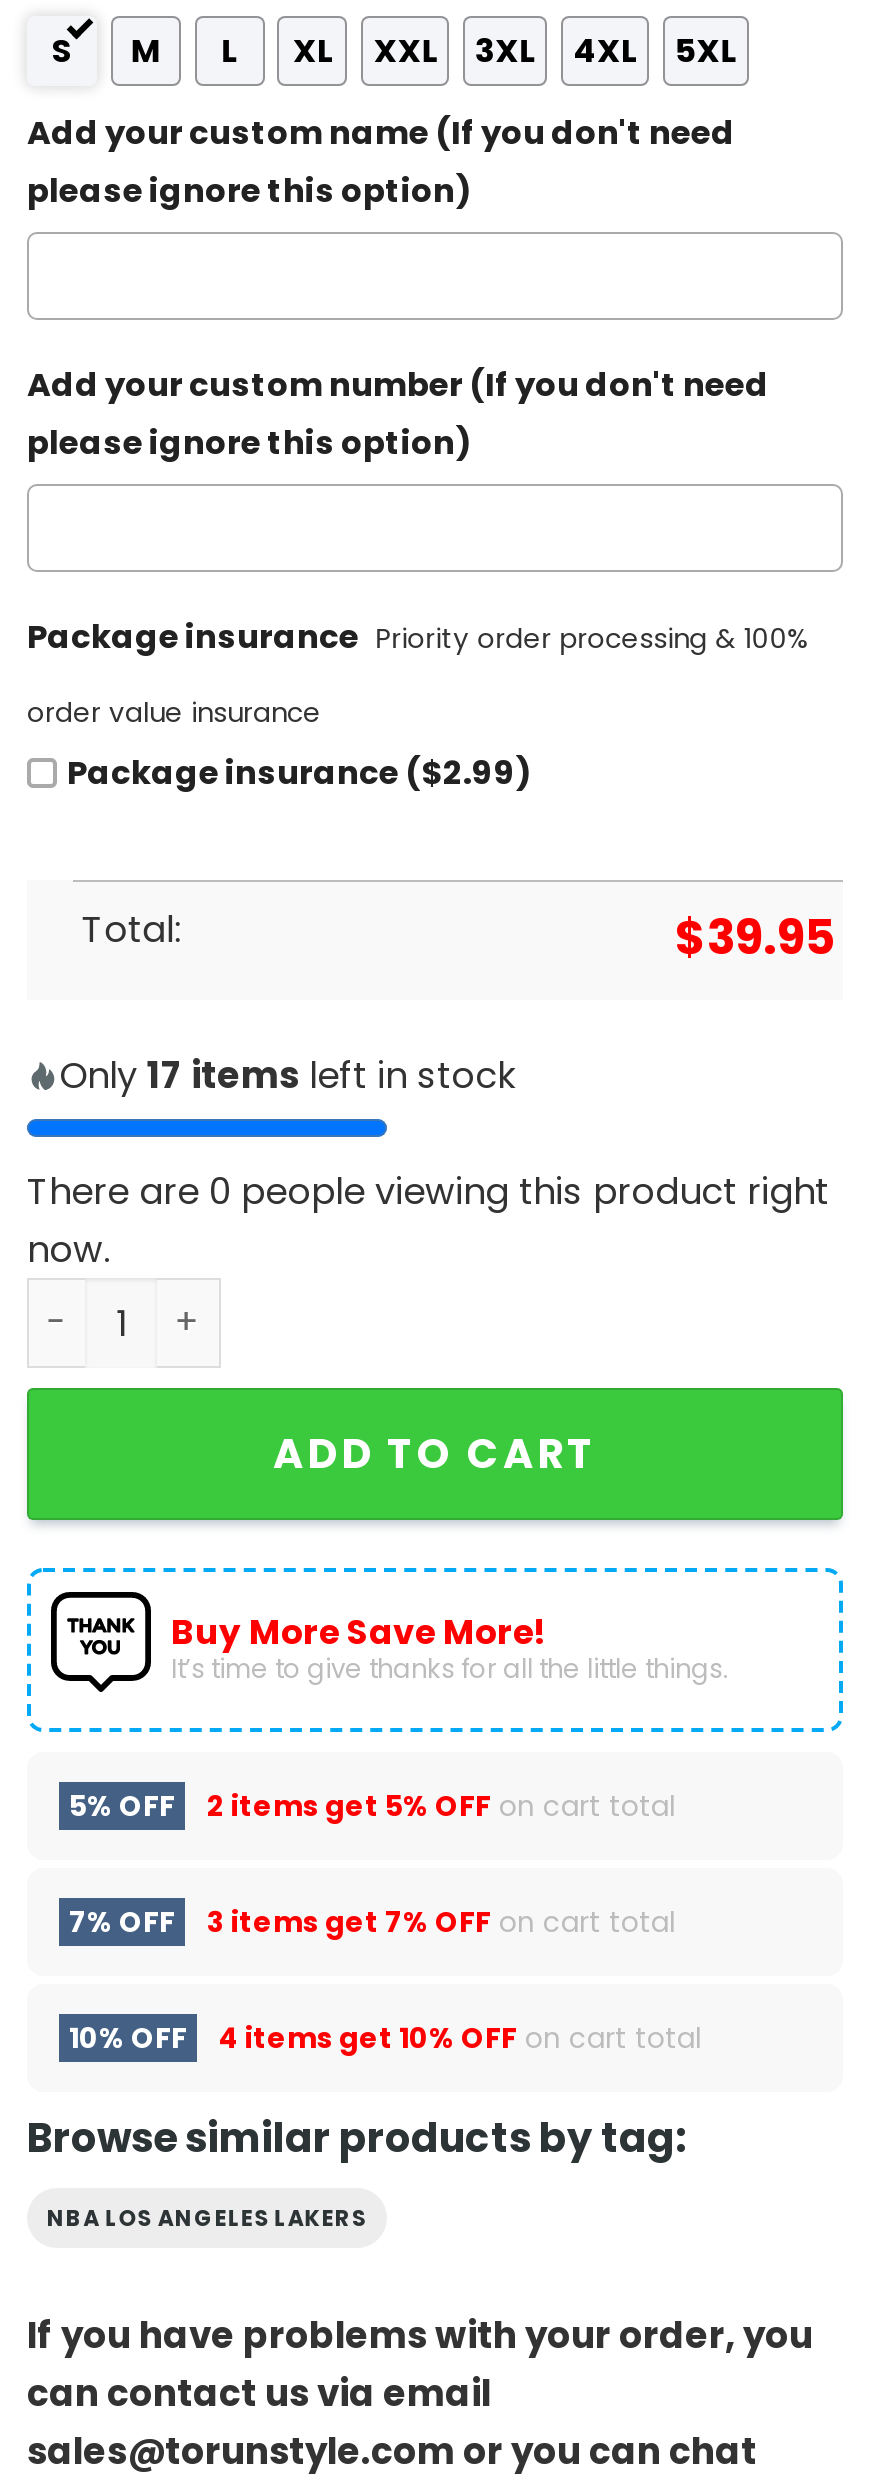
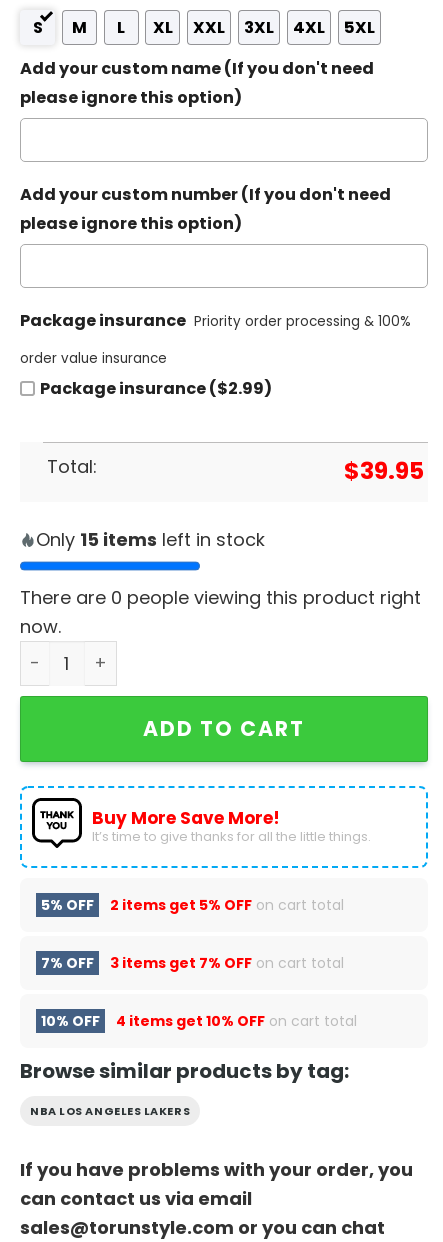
[59,1050,515,1100] Only 17 items left in stock -> [36,527,265,552] Only 15 items left in stock

